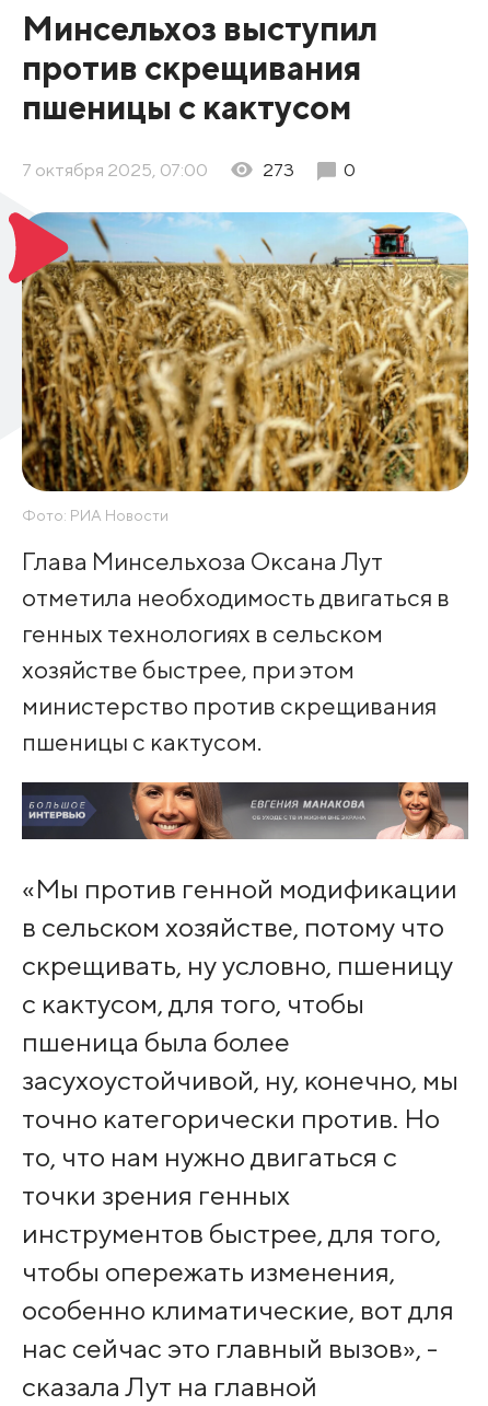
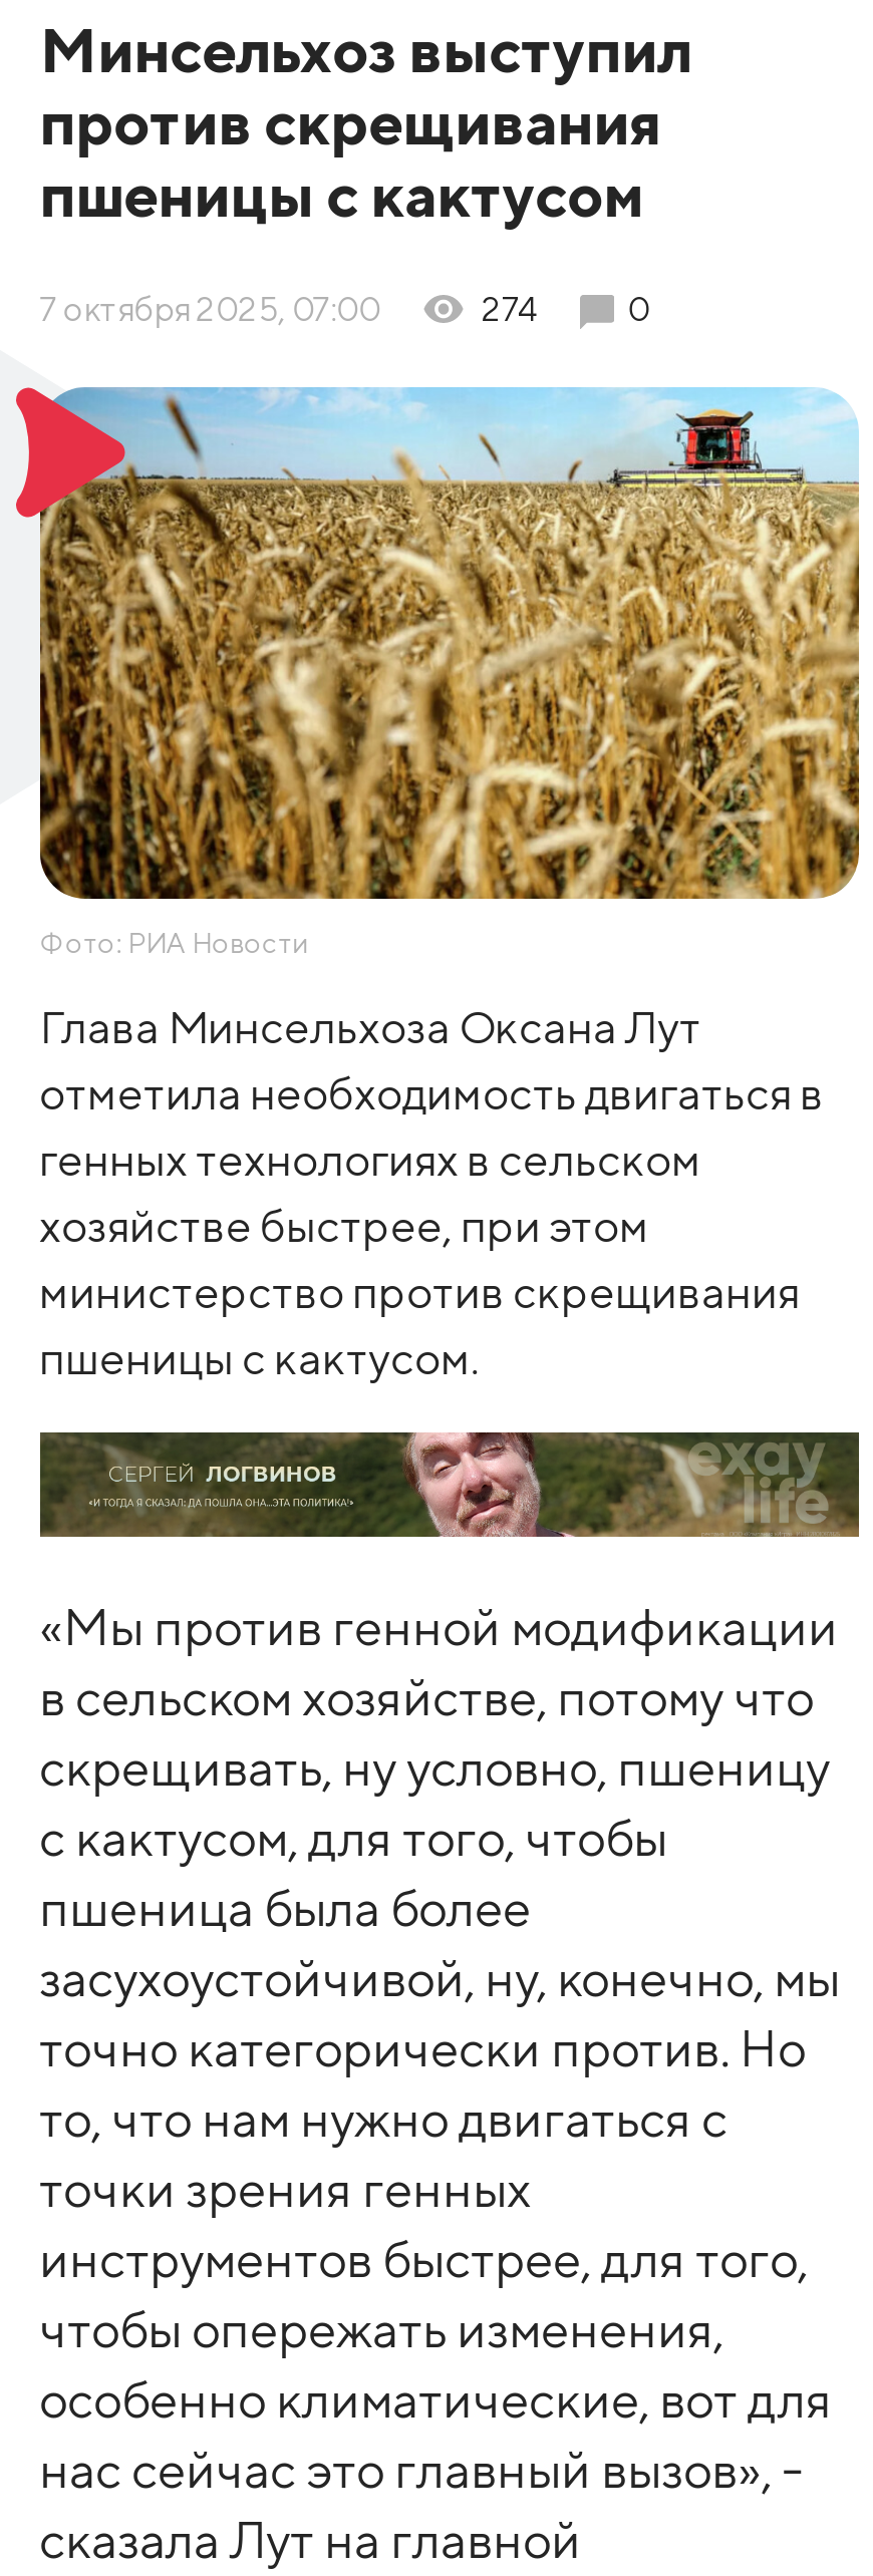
[263,159,294,181] 273 -> [482,289,538,329] 274
[22,781,468,840] [image] -> [40,1430,861,1539] [image]

